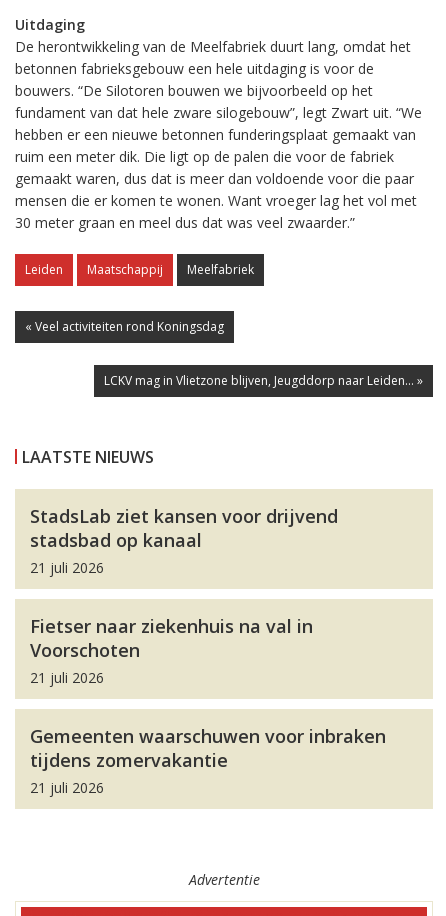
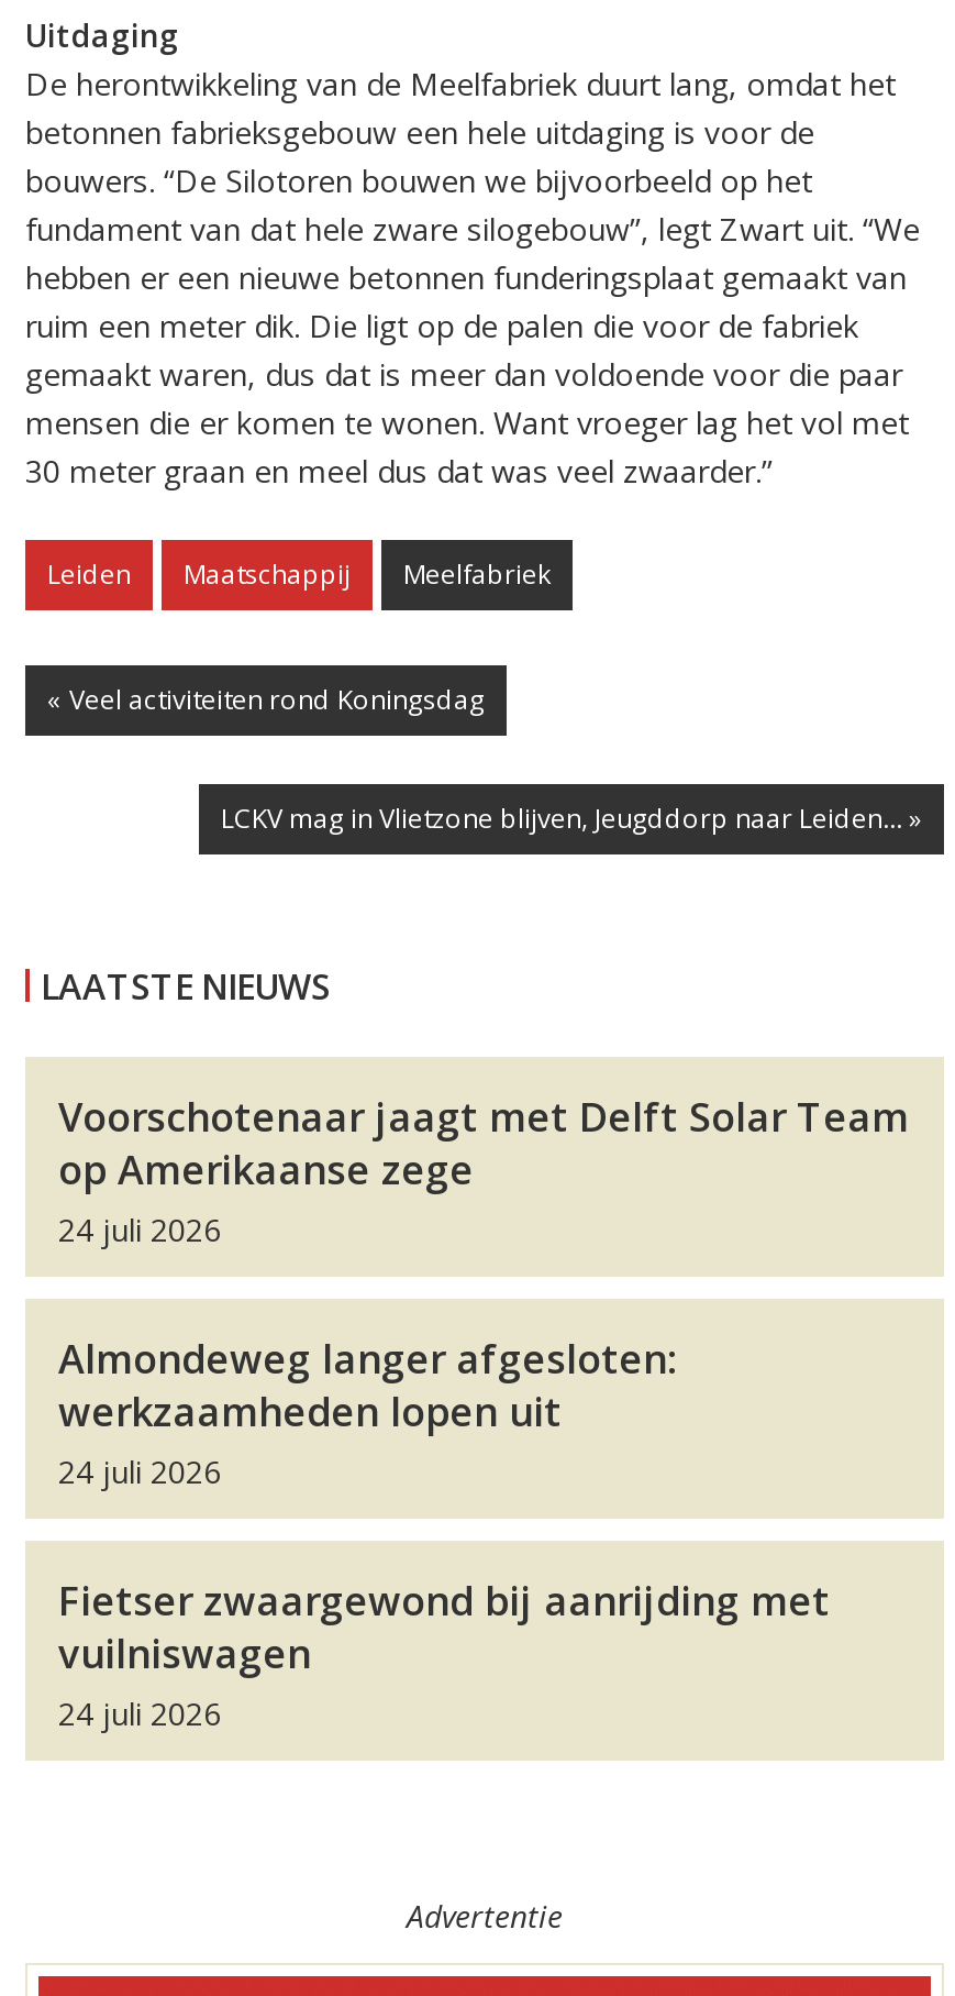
[30,504,338,577] StadsLab ziet kansen voor drijvend | stadsbad op kanaal | 21 juli 2026 -> [58,1090,909,1251] Voorschotenaar jaagt met Delft Solar Team | op Amerikaanse zege | 24 juli 2026
[30,614,313,687] Fietser naar ziekenhuis na val in | Voorschoten | 21 juli 2026 -> [58,1332,676,1493] Almondeweg langer afgesloten: | werkzaamheden lopen uit | 24 juli 2026
[30,724,386,797] Gemeenten waarschuwen voor inbraken | tijdens zomervakantie | 21 juli 2026 -> [58,1574,830,1734] Fietser zwaargewond bij aanrijding met | vuilniswagen | 24 juli 2026

